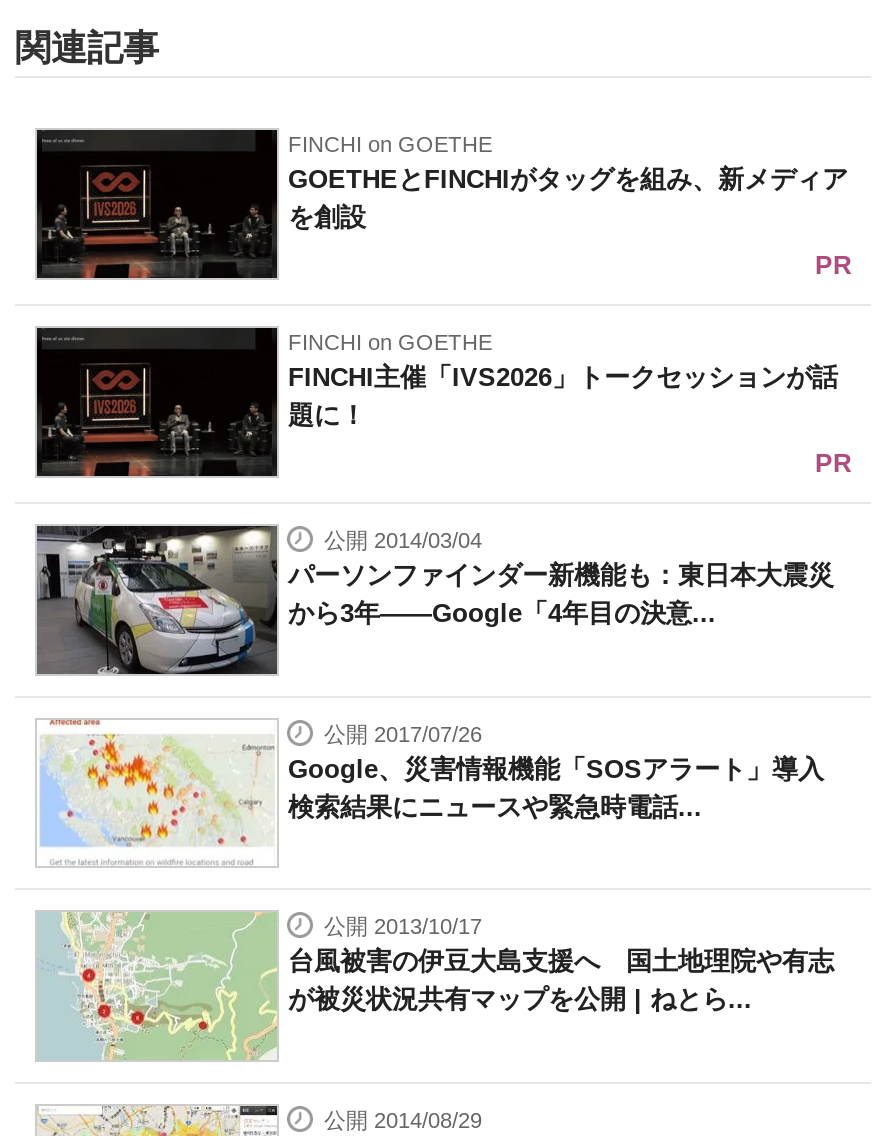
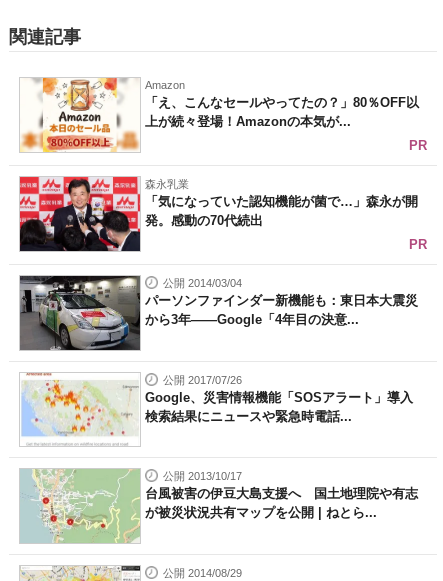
[35,128,848,280] [image] | FINCHI on GOETHE | GOETHEとFINCHIがタッグを組み、新メディア | を創設 -> [20,77,419,153] [image] | Amazon | 「え、こんなセールやってたの？」80％OFF以 | 上が続々登場！Amazonの本気が...
[35,326,838,478] [image] | FINCHI on GOETHE | FINCHI主催「IVS2026」トークセッションが話 | 題に！ -> [19,176,418,252] [image] | 森永乳業 | 「気になっていた認知機能が菌で…」森永が開 | 発。感動の70代続出

